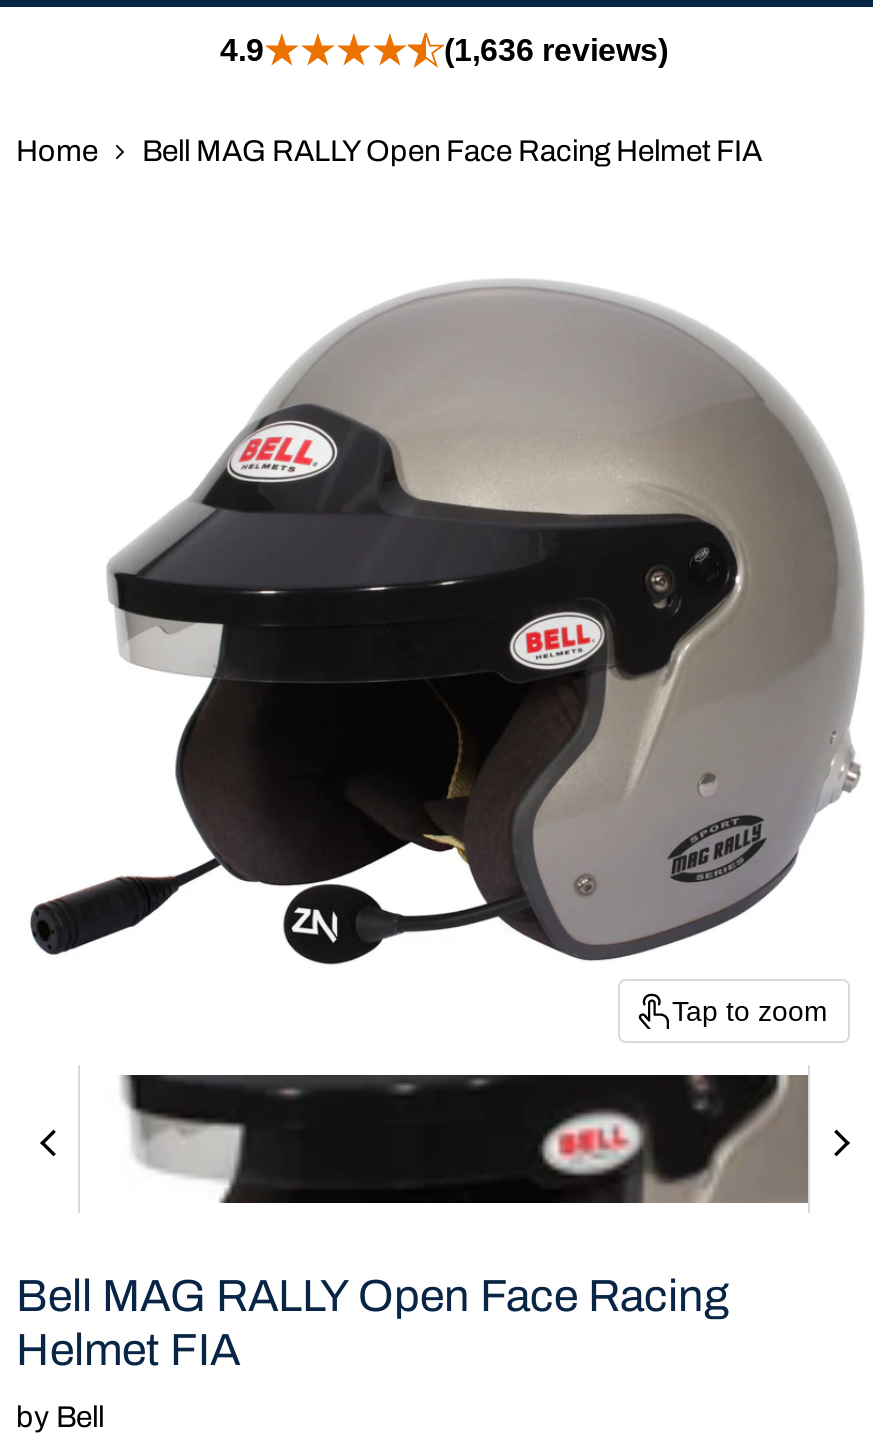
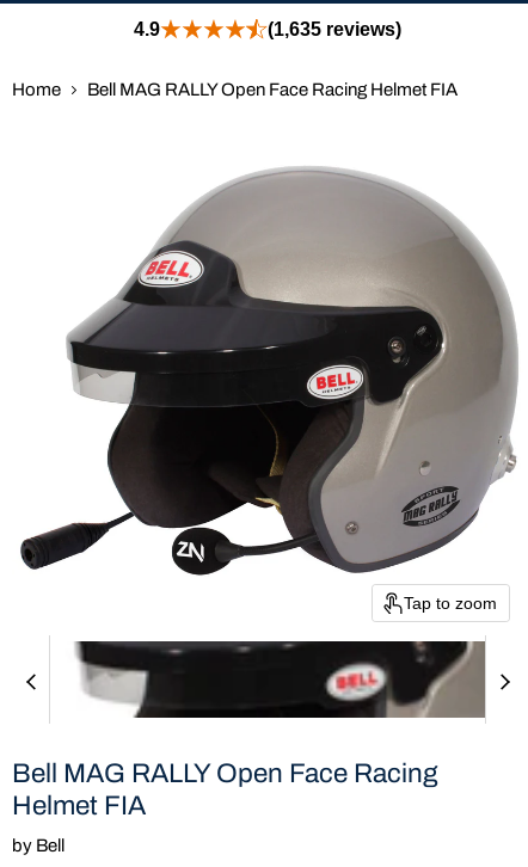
[444,33,668,67] (1,636 reviews) -> [268,19,401,40] (1,635 reviews)

